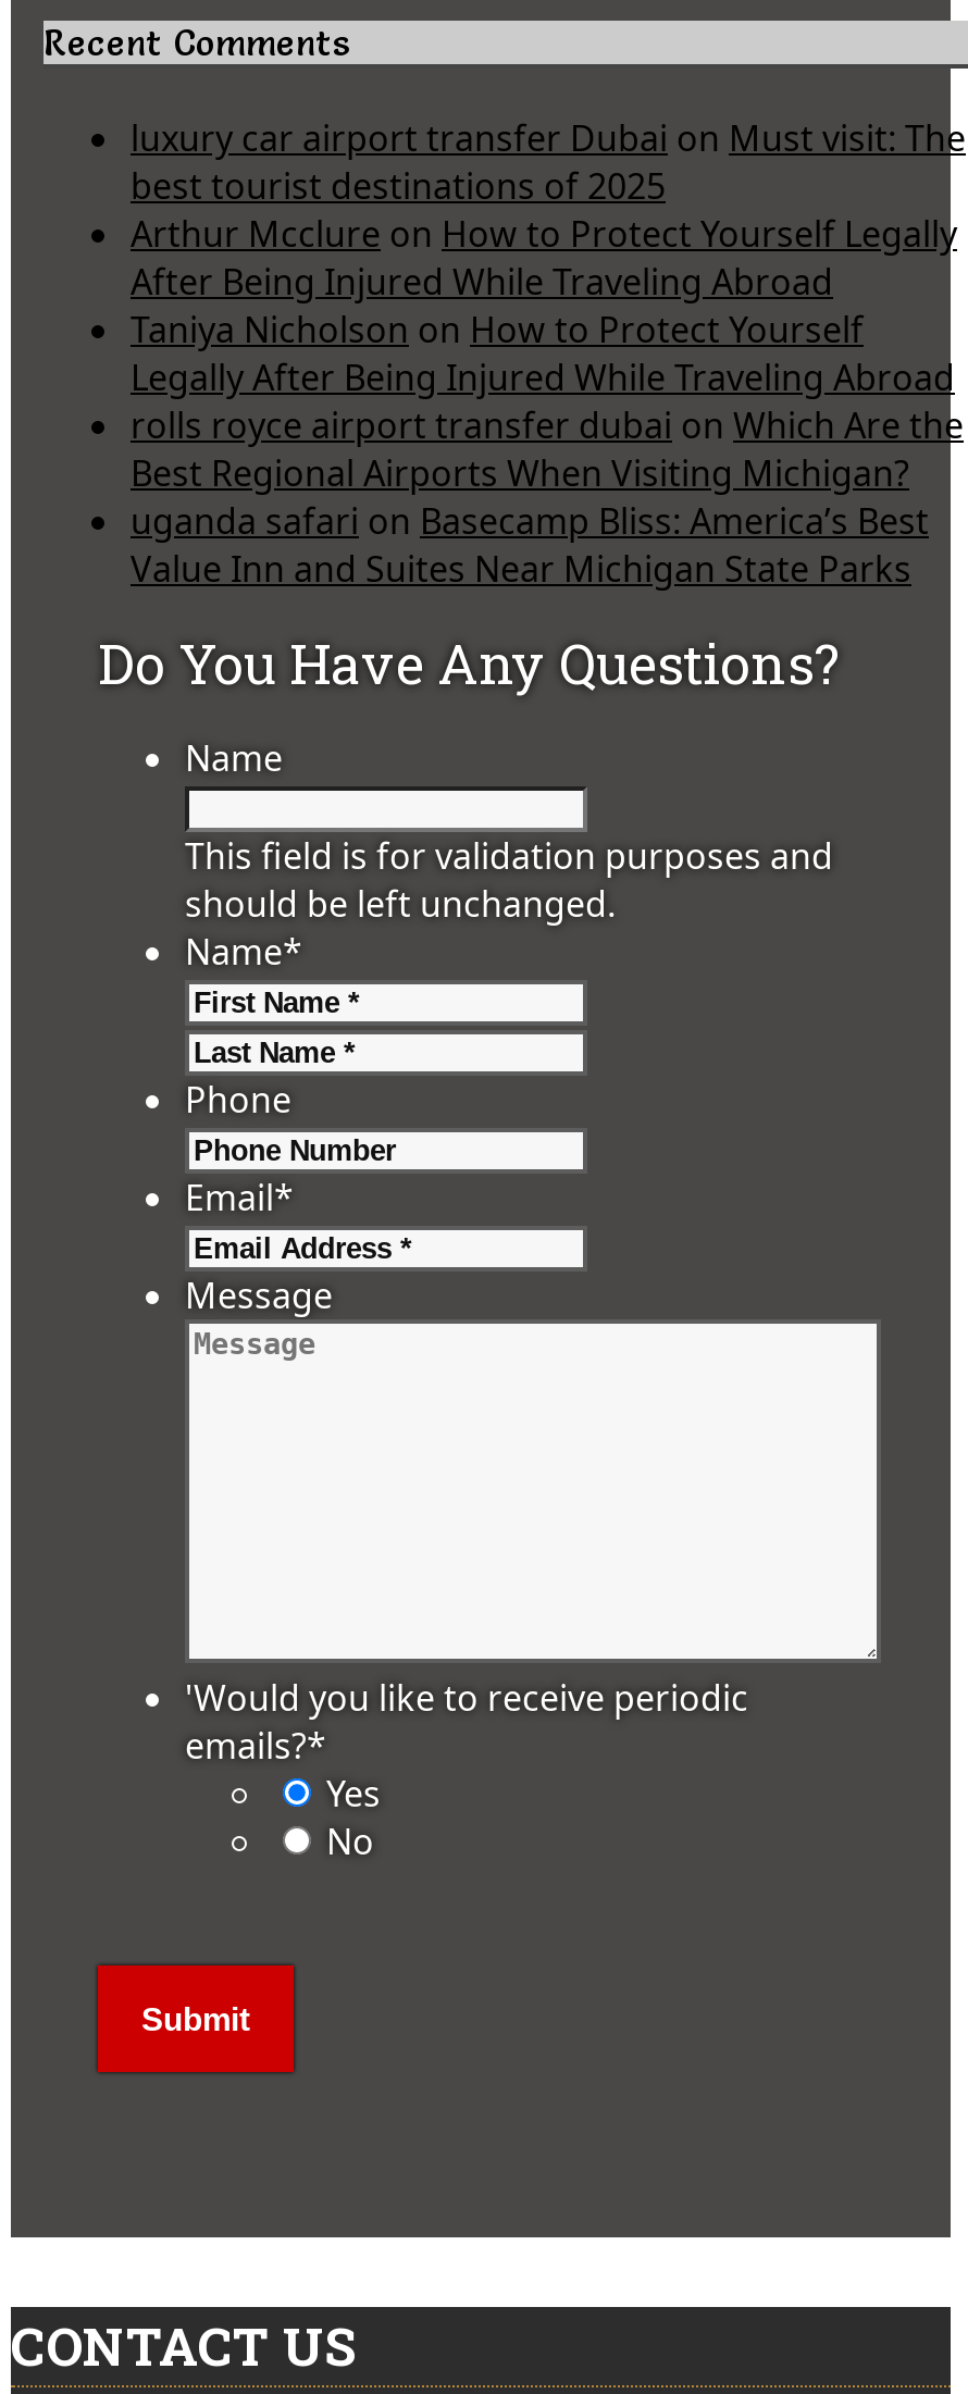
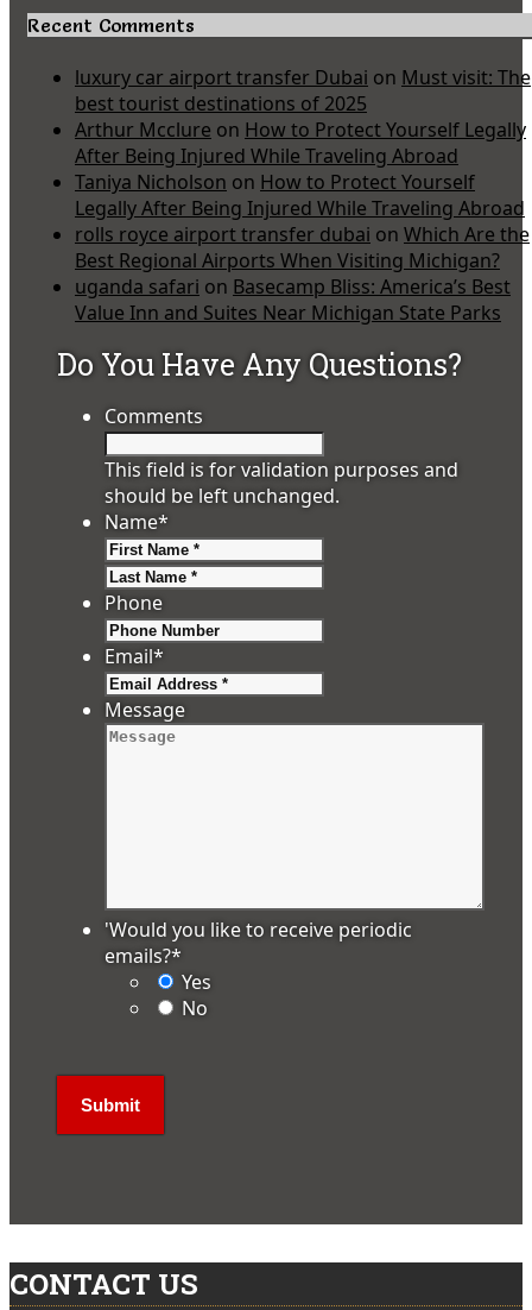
[185,734,283,782] Name -> [104,403,203,429] Comments

